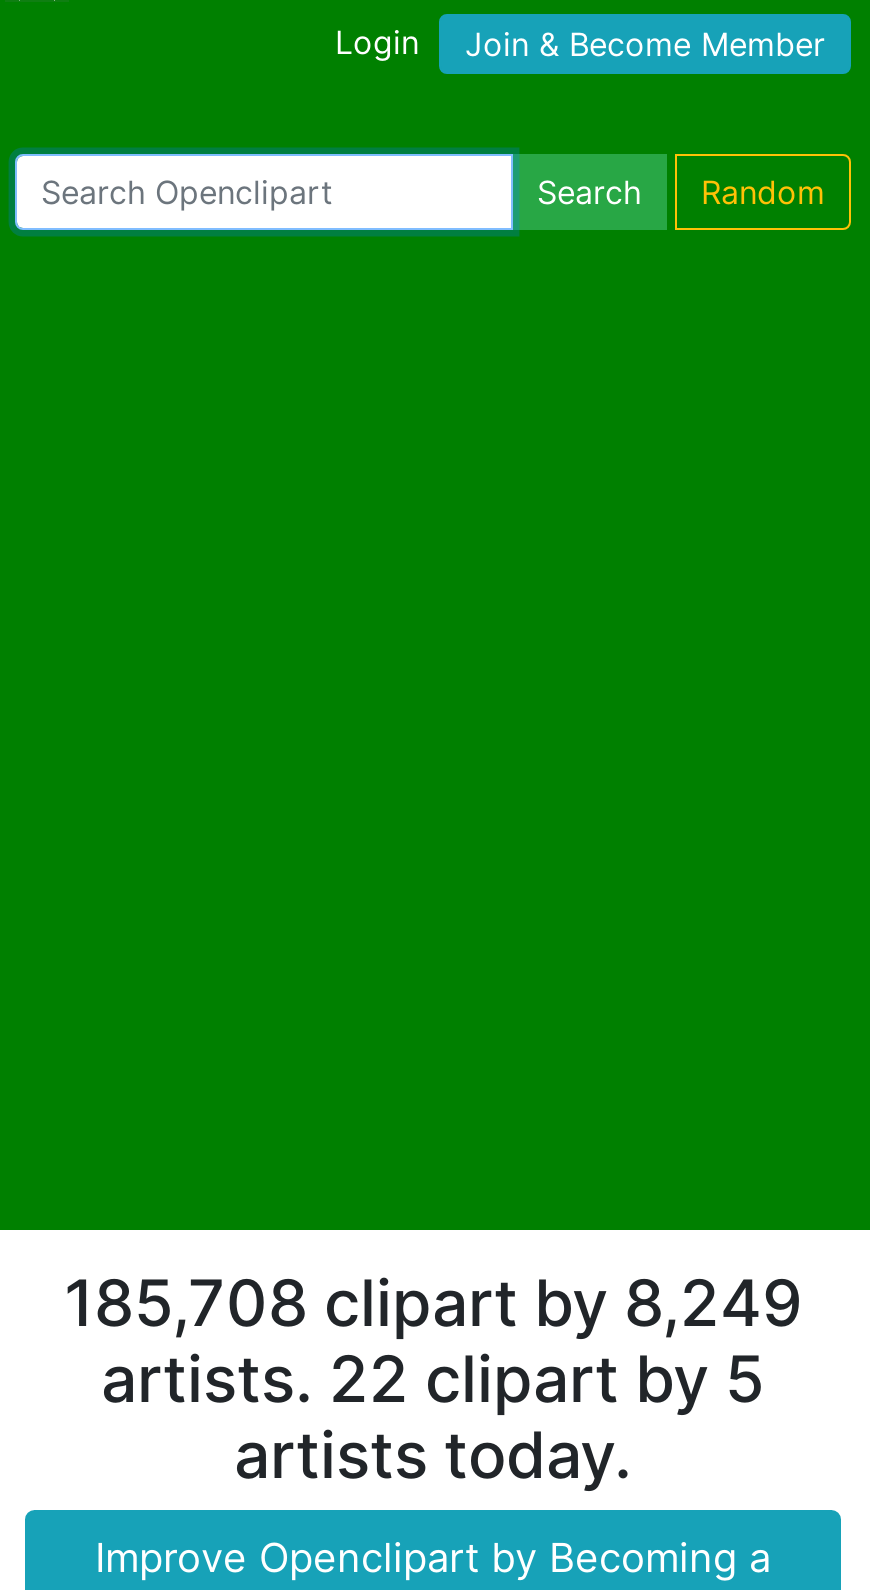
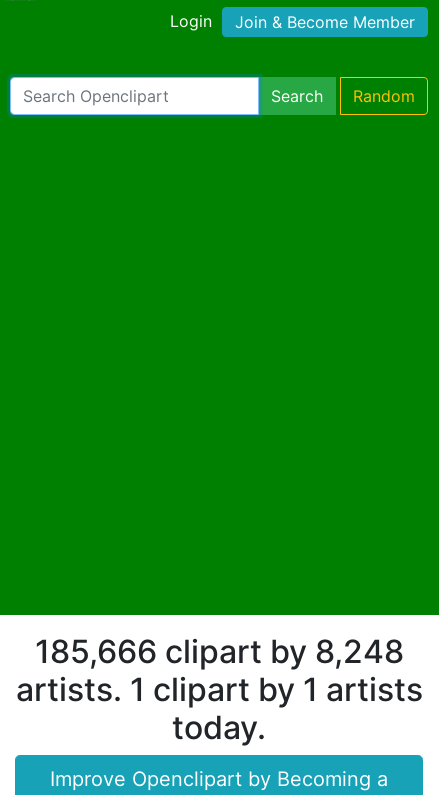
[64,1263,802,1493] 185,708 clipart by 8,249 | artists. 22 clipart by 5 | artists today. -> [15,631,422,746] 185,666 clipart by 8,248 | artists. 1 clipart by 1 artists | today.

